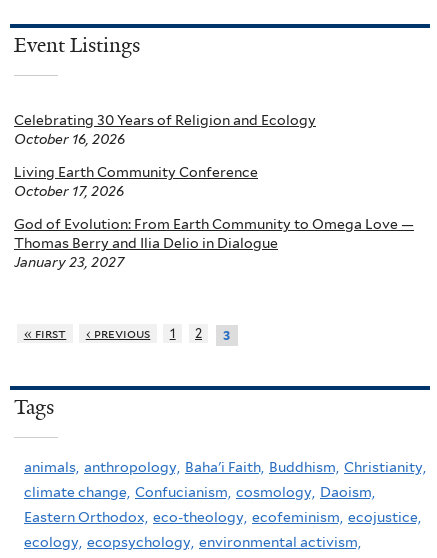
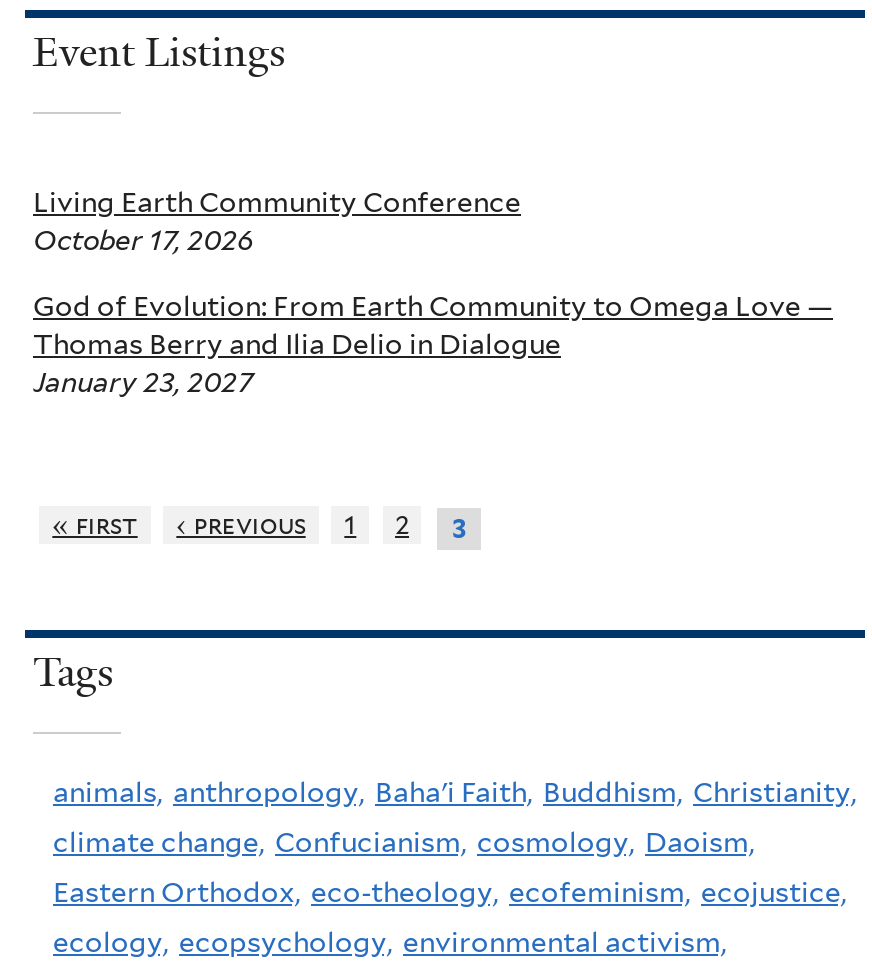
[14,112,316,147] Celebrating 30 Years of Religion and Ecology | October 16, 2026 -> none

